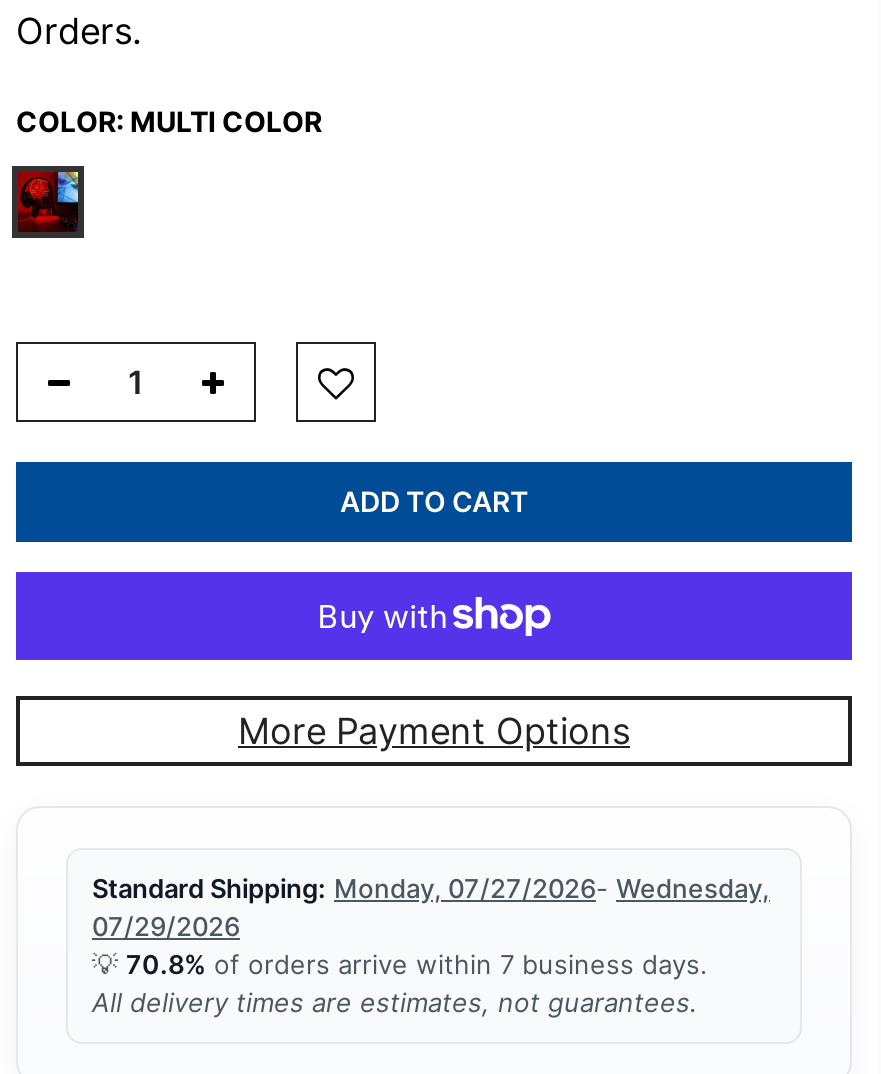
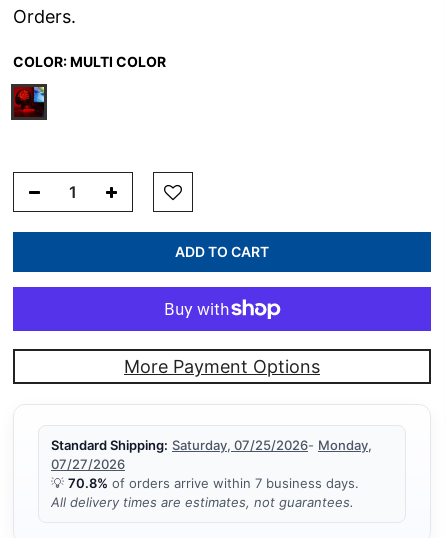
[92,872,770,904] Standard Shipping: Monday, 07/27/2026- Wednesday, -> [51,437,372,453] Standard Shipping: Saturday, 07/25/2026- Monday,
[92,910,240,942] 07/29/2026 -> [51,456,125,472] 07/27/2026

